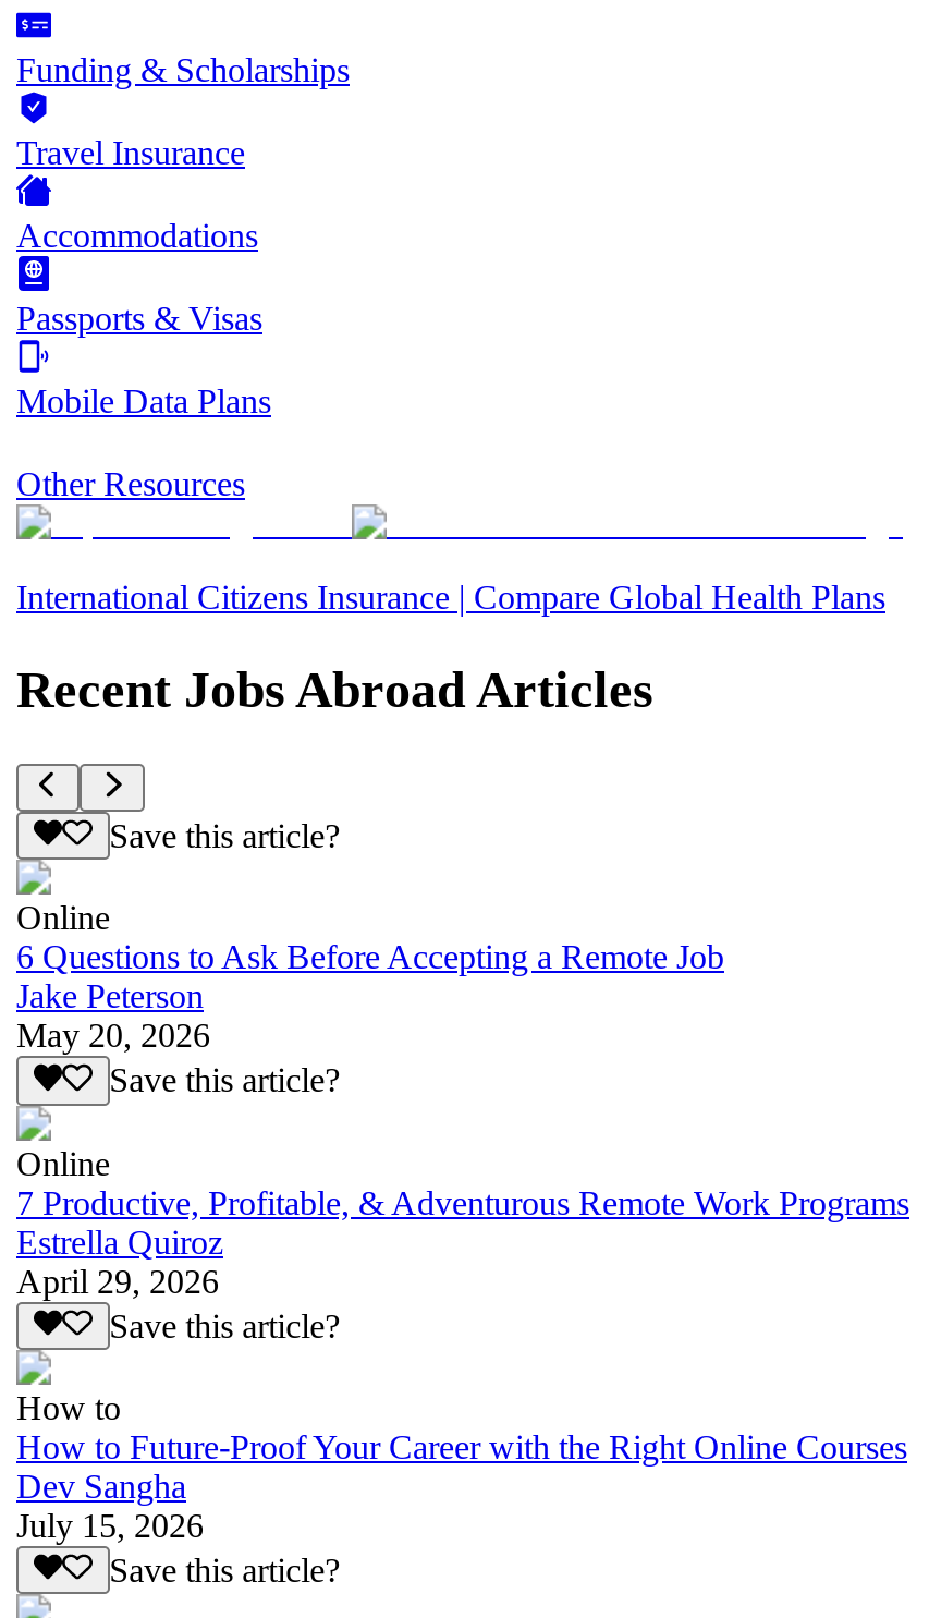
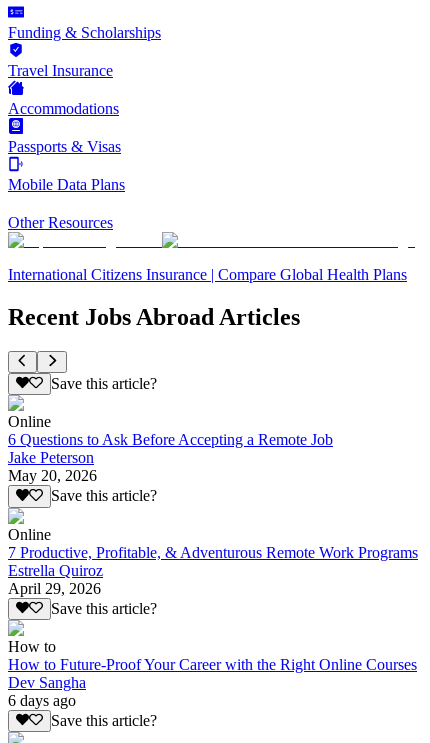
[16,1507,204,1544] July 15, 2026 -> [8,692,76,709] 6 days ago

